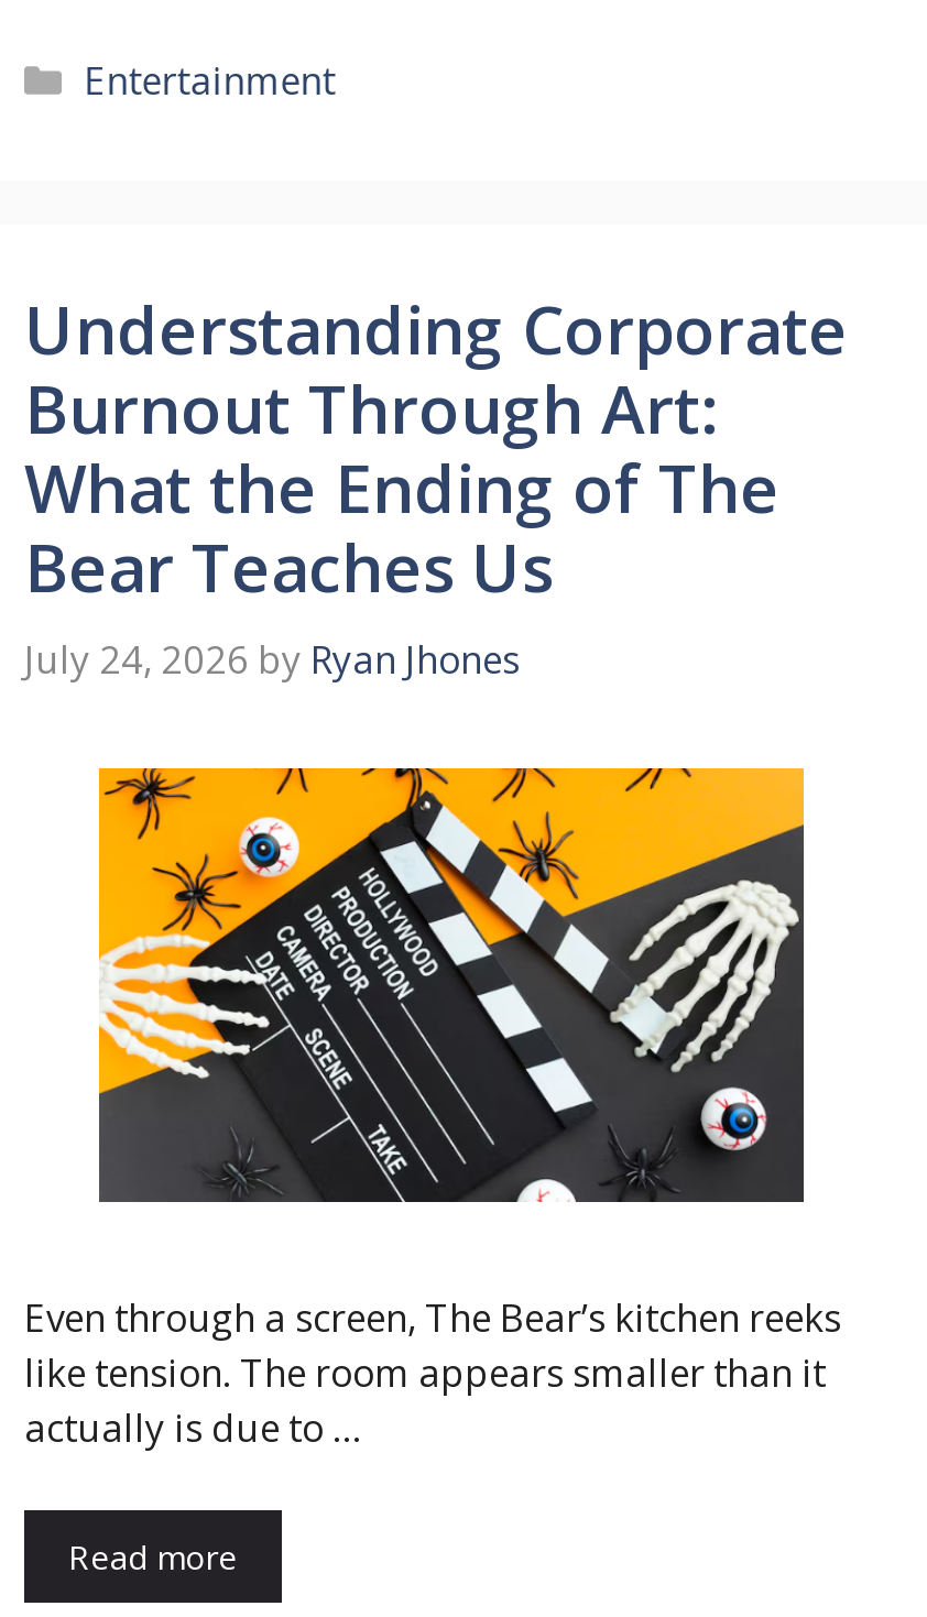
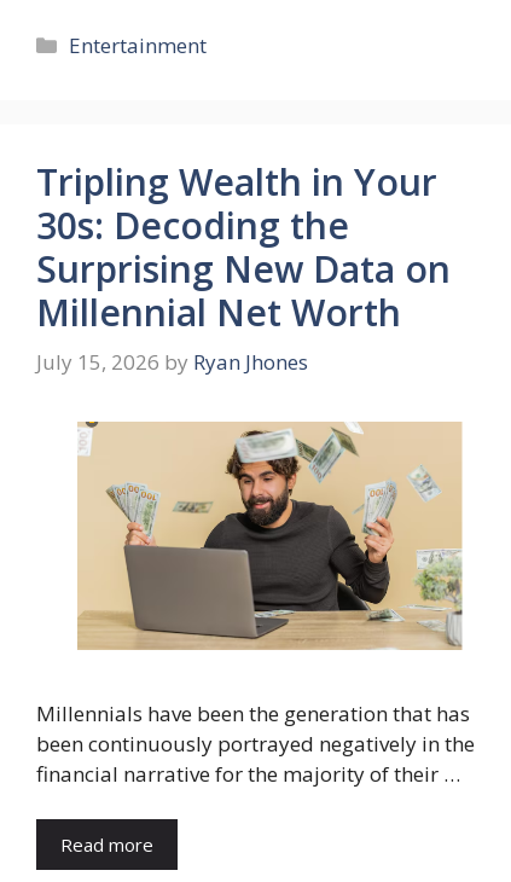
[24,285,848,685] Understanding Corporate | Burnout Through Art: | What the Ending of The | Bear Teaches Us | July 24, 2026 by Ryan Jhones -> [36,156,451,376] Tripling Wealth in Your | 30s: Decoding the | Surprising New Data on | Millennial Net Worth | July 15, 2026 by Ryan Jhones
[97,766,806,1204] [image] -> [77,420,464,650] [image]
[24,1292,841,1453] Even through a screen, The Bear’s kitchen reeks | like tension. The room appears smaller than it | actually is due to … -> [36,699,475,788] Millennials have been the generation that has | been continuously portrayed negatively in the | financial narrative for the majority of their …

